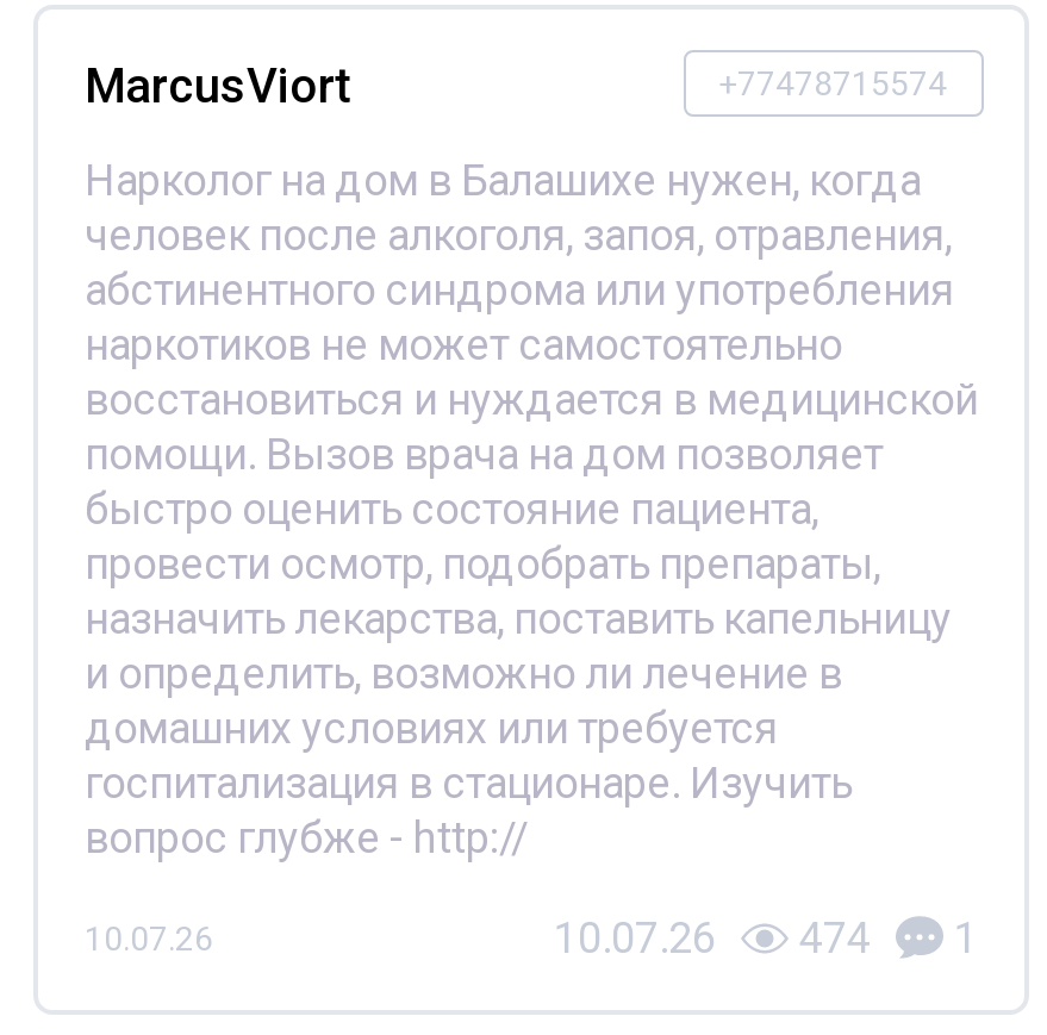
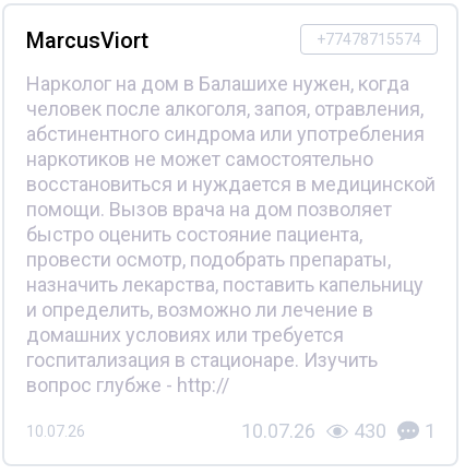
[554,914,978,964] 10.07.26 474 1 -> [241,420,435,443] 10.07.26 430 1

